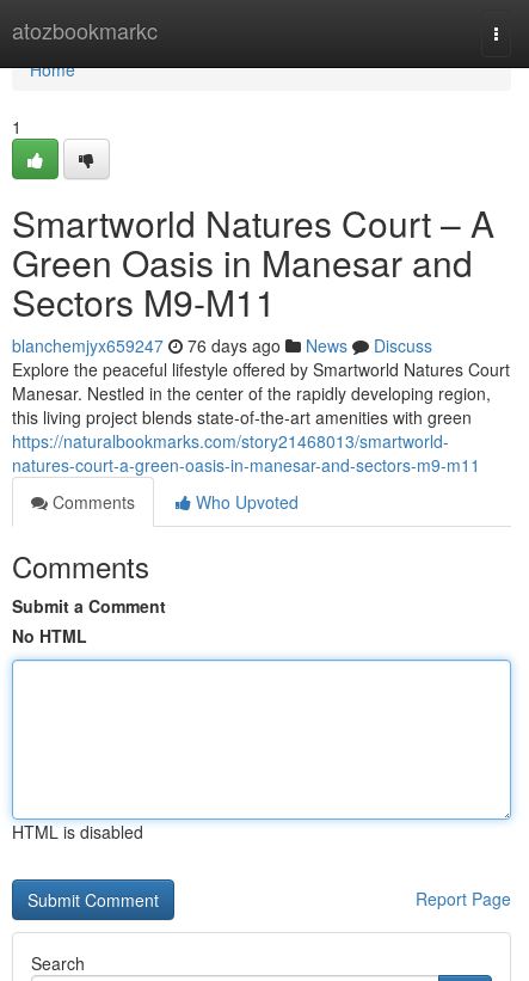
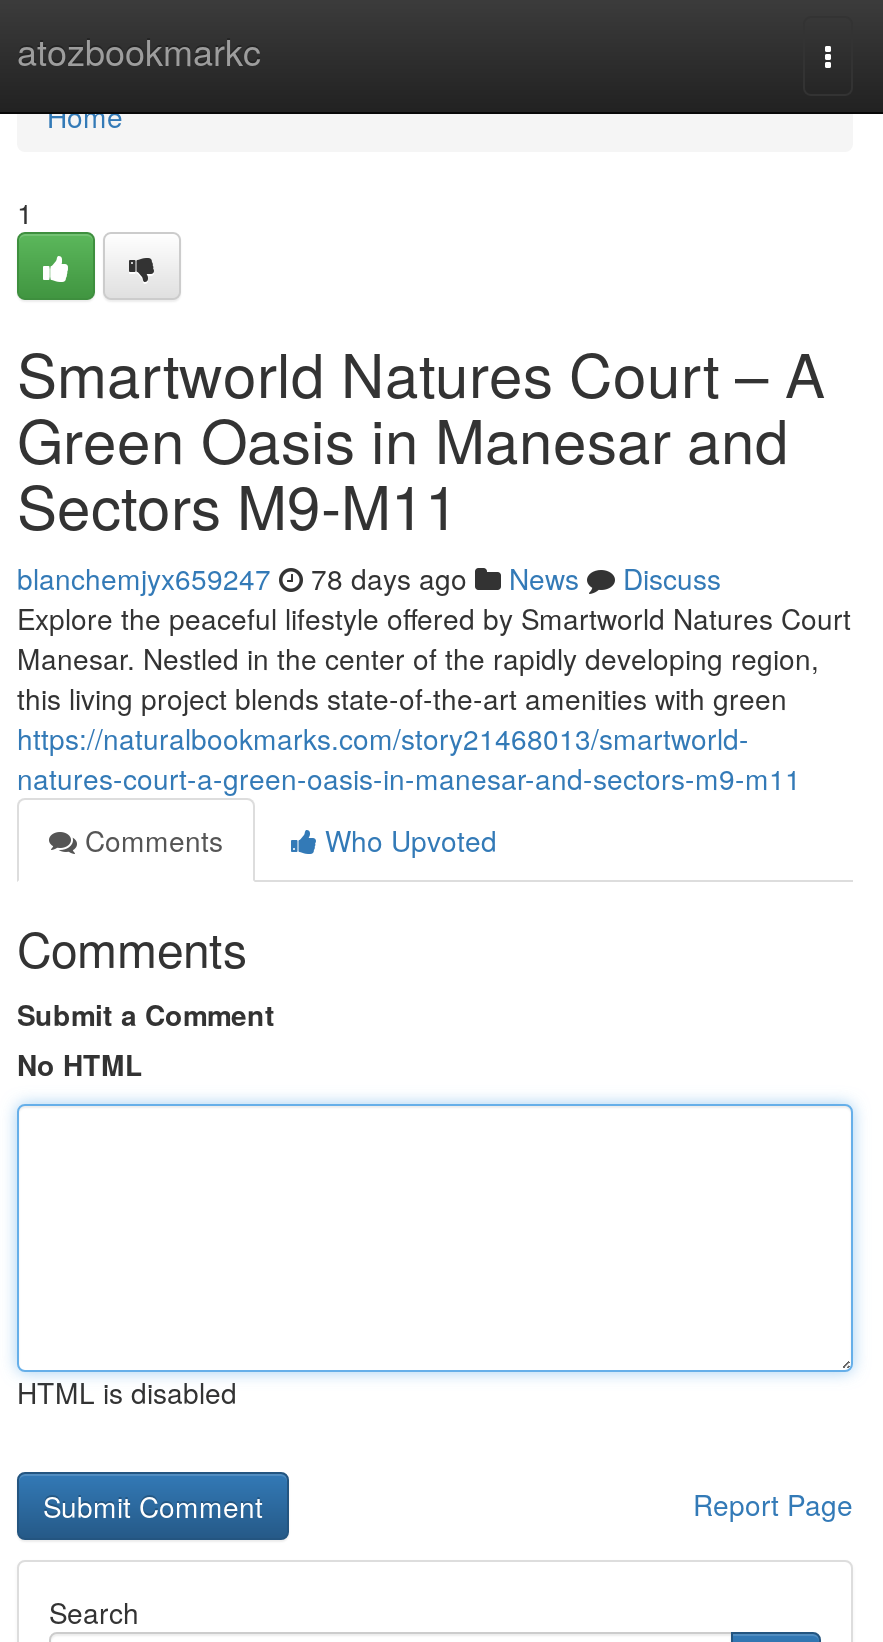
[12,333,432,357] blanchemjyx659247 76 days ago News Discuss -> [17,558,721,598] blanchemjyx659247 78 days ago News Discuss

